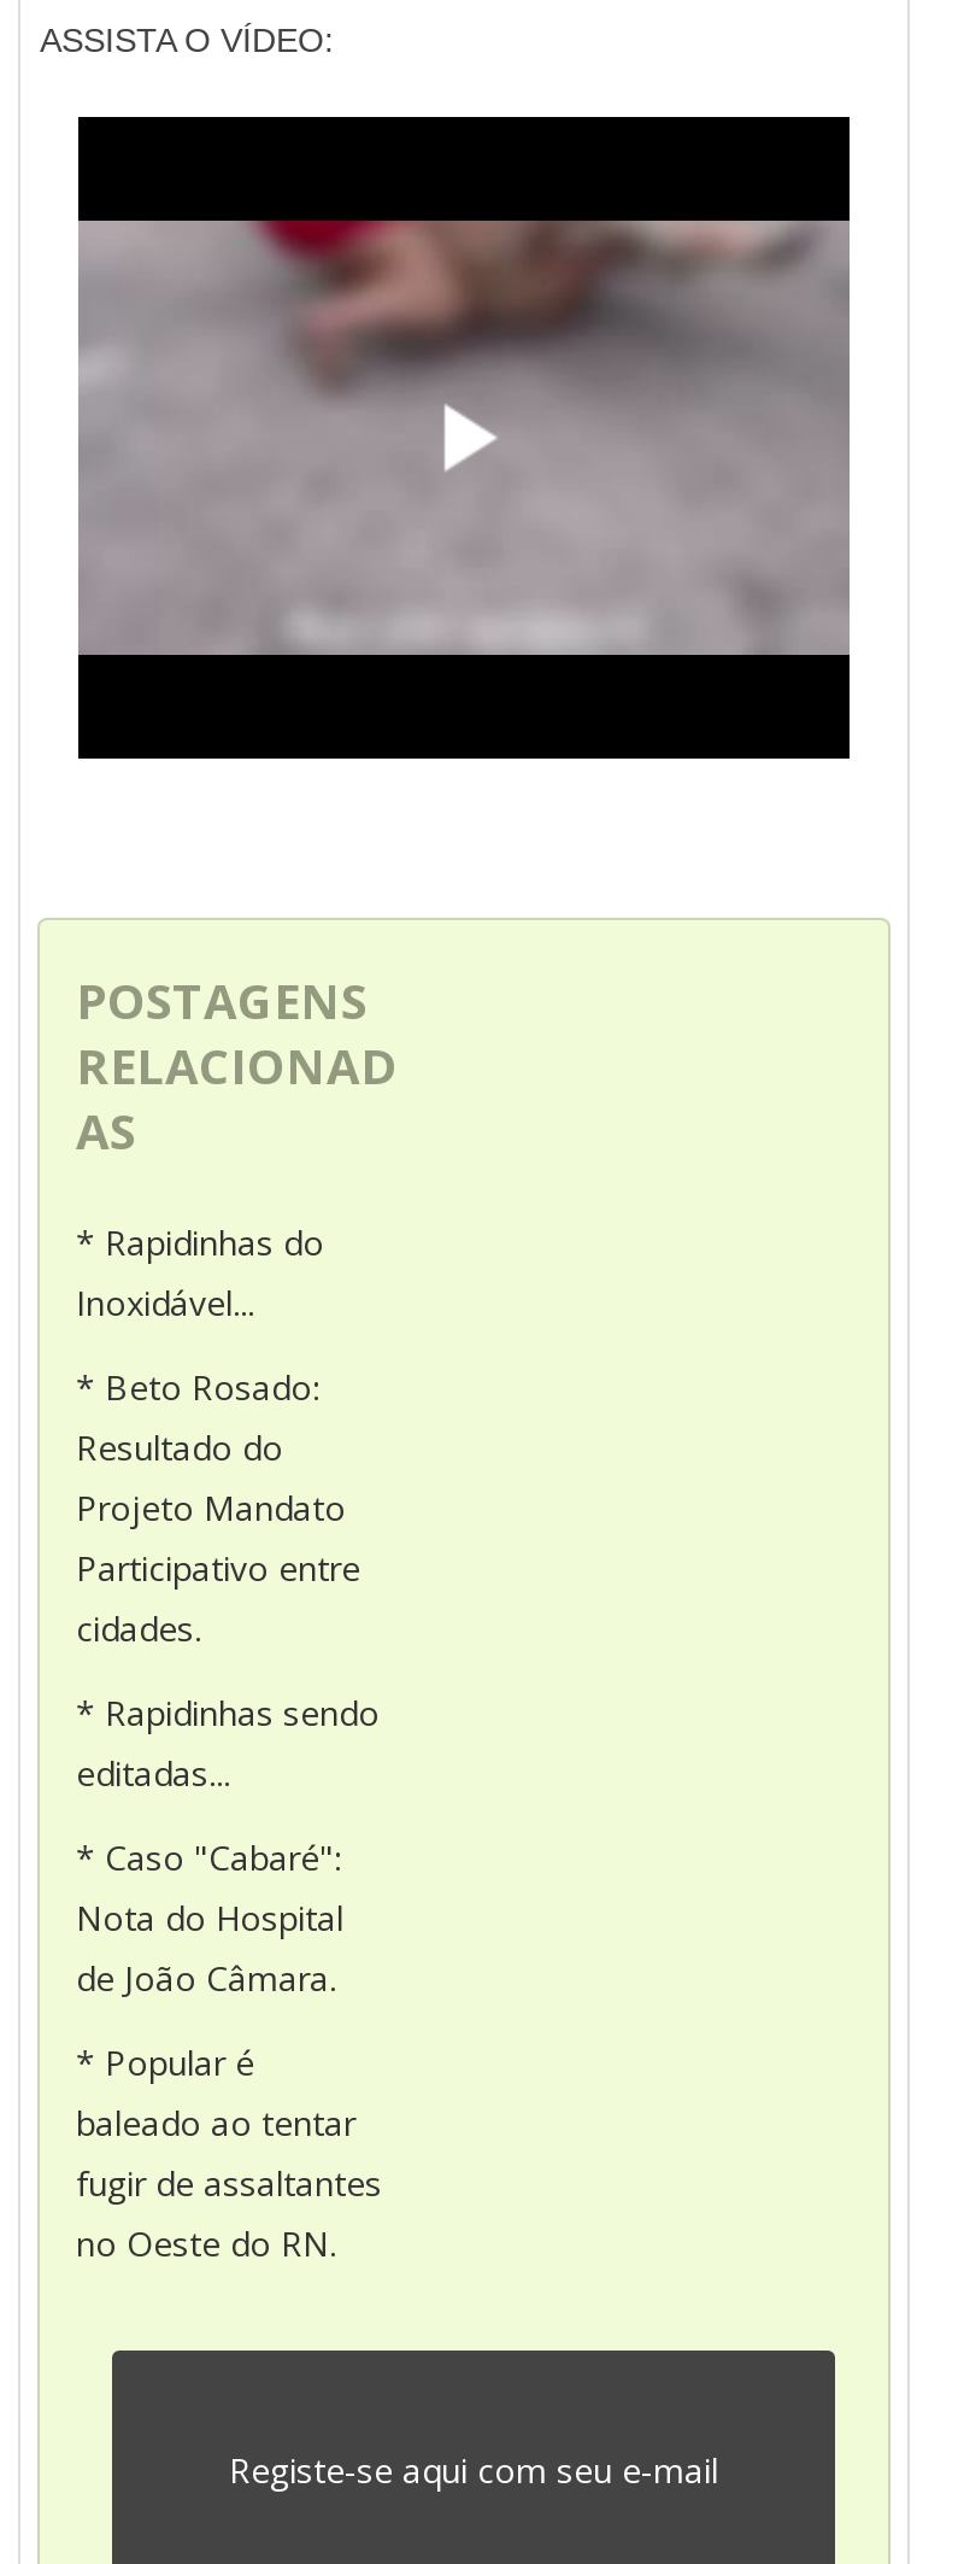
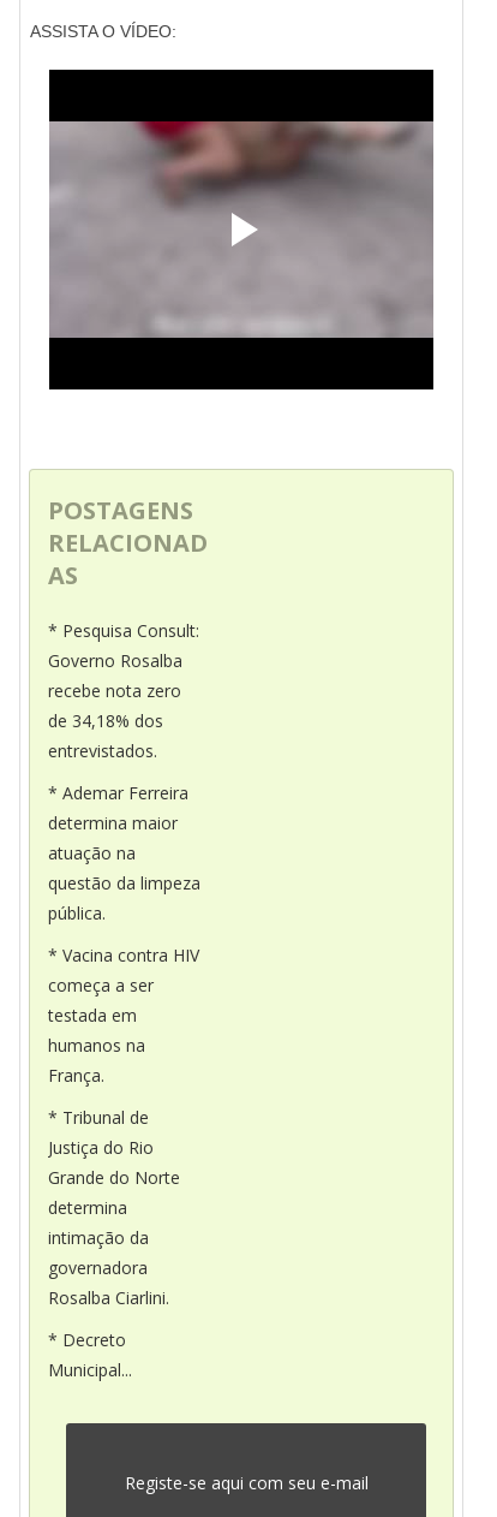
[76,1220,324,1326] * Rapidinhas do | Inoxidável... -> [48,619,199,762] * Pesquisa Consult: | Governo Rosalba | recebe nota zero | de 34,18% dos | entrevistados.
[76,1364,360,1652] * Beto Rosado: | Resultado do | Projeto Mandato | Participativo entre | cidades. -> [48,782,200,925] * Ademar Ferreira | determina maior | atuação na | questão da limpeza | pública.
[76,1690,380,1796] * Rapidinhas sendo | editadas... -> [48,944,199,1087] * Vacina contra HIV | começa a ser | testada em | humanos na | França.
[76,1835,343,2001] * Caso "Cabaré": | Nota do Hospital | de João Câmara. -> [48,1106,180,1309] * Tribunal de | Justiça do Rio | Grande do Norte | determina | intimação da | governadora | Rosalba Ciarlini.
[76,2040,382,2267] * Popular é | baleado ao tentar | fugir de assaltantes | no Oeste do RN. -> [48,1329,132,1381] * Decreto | Municipal...

